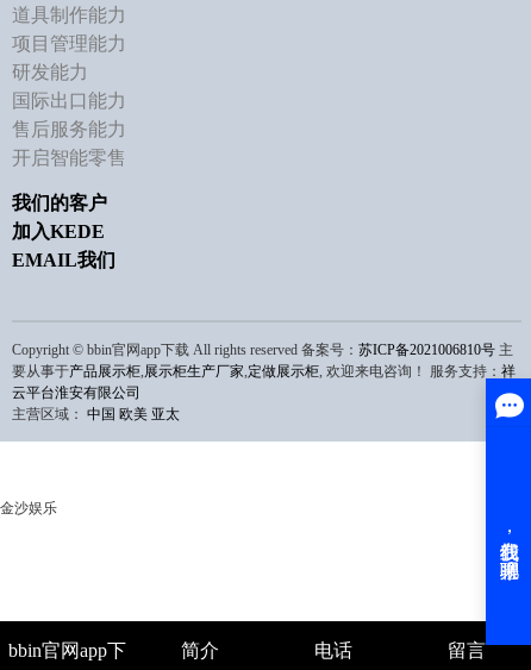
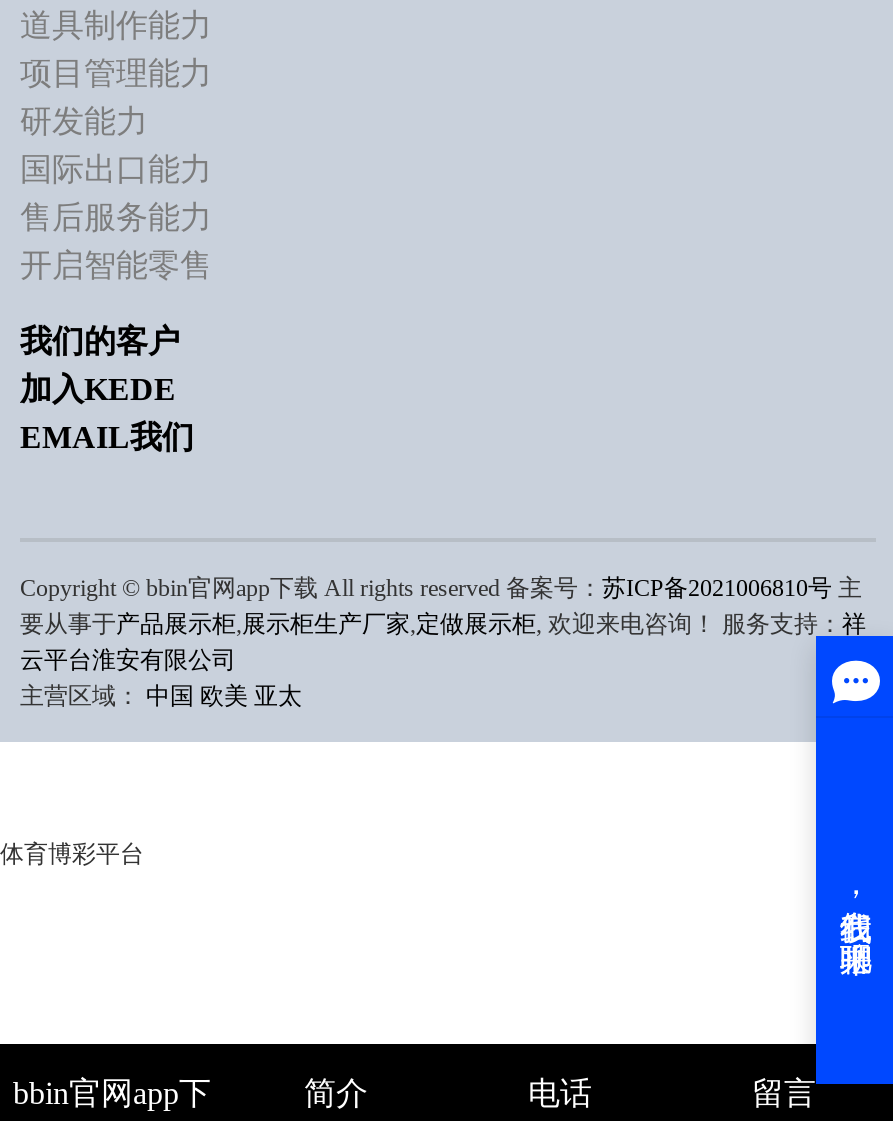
[0,500,57,517] 金沙娱乐 -> [0,840,144,868] 体育博彩平台

